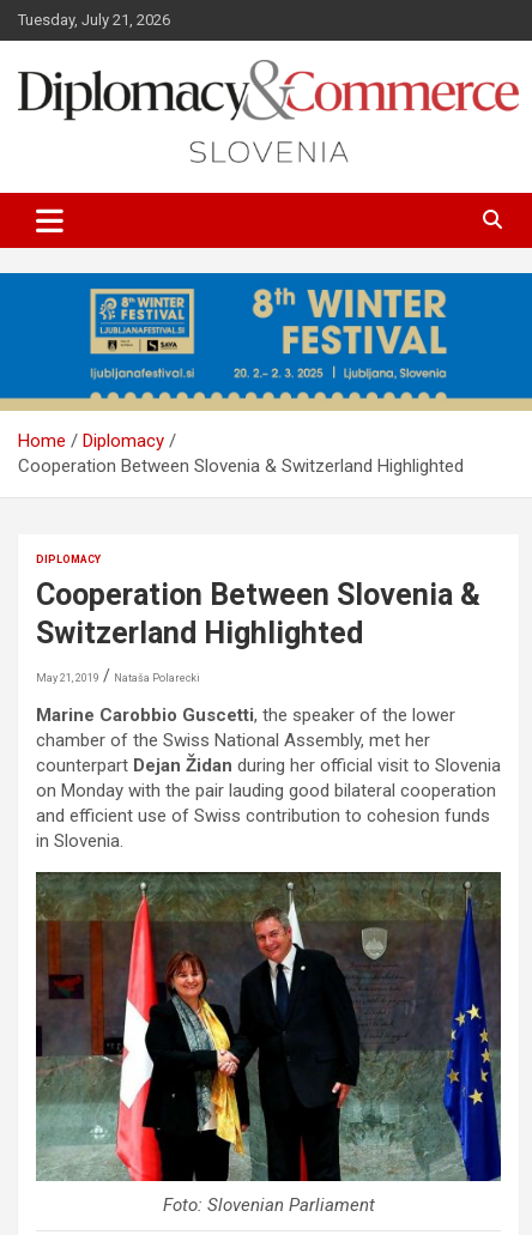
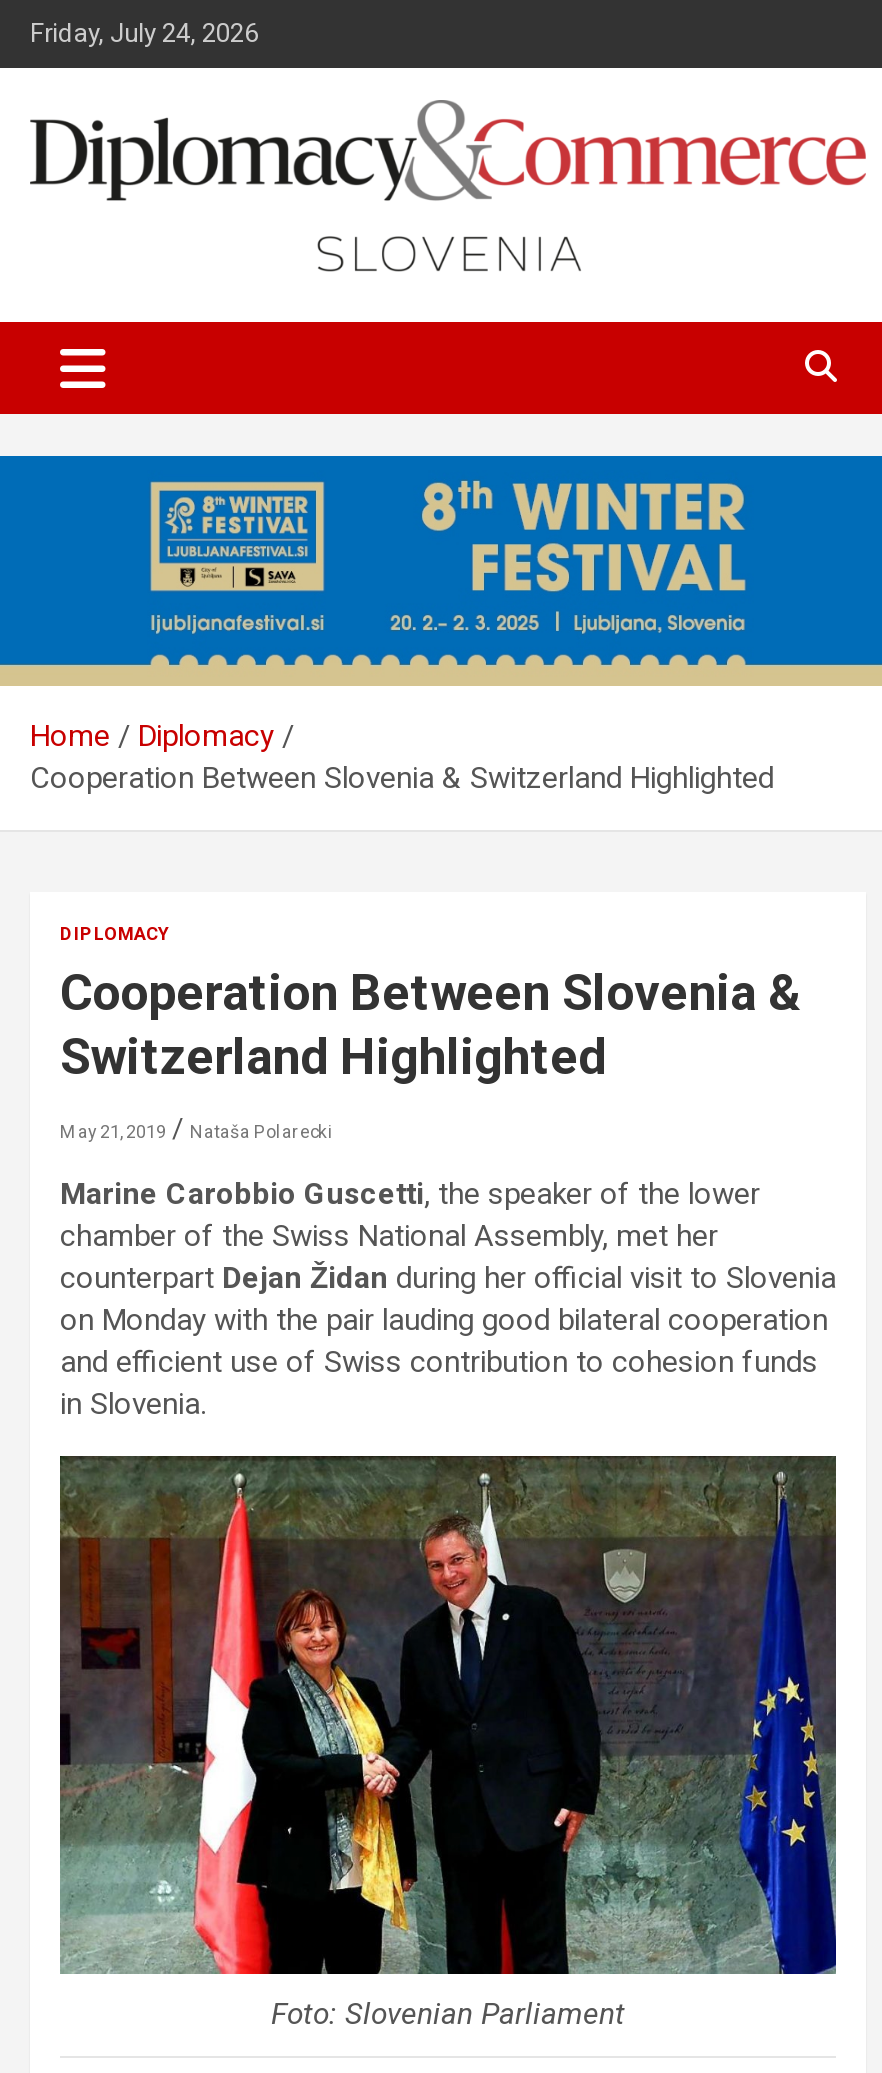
[18,11,170,29] Tuesday, July 21, 2026 -> [30,18,258,48] Friday, July 24, 2026

